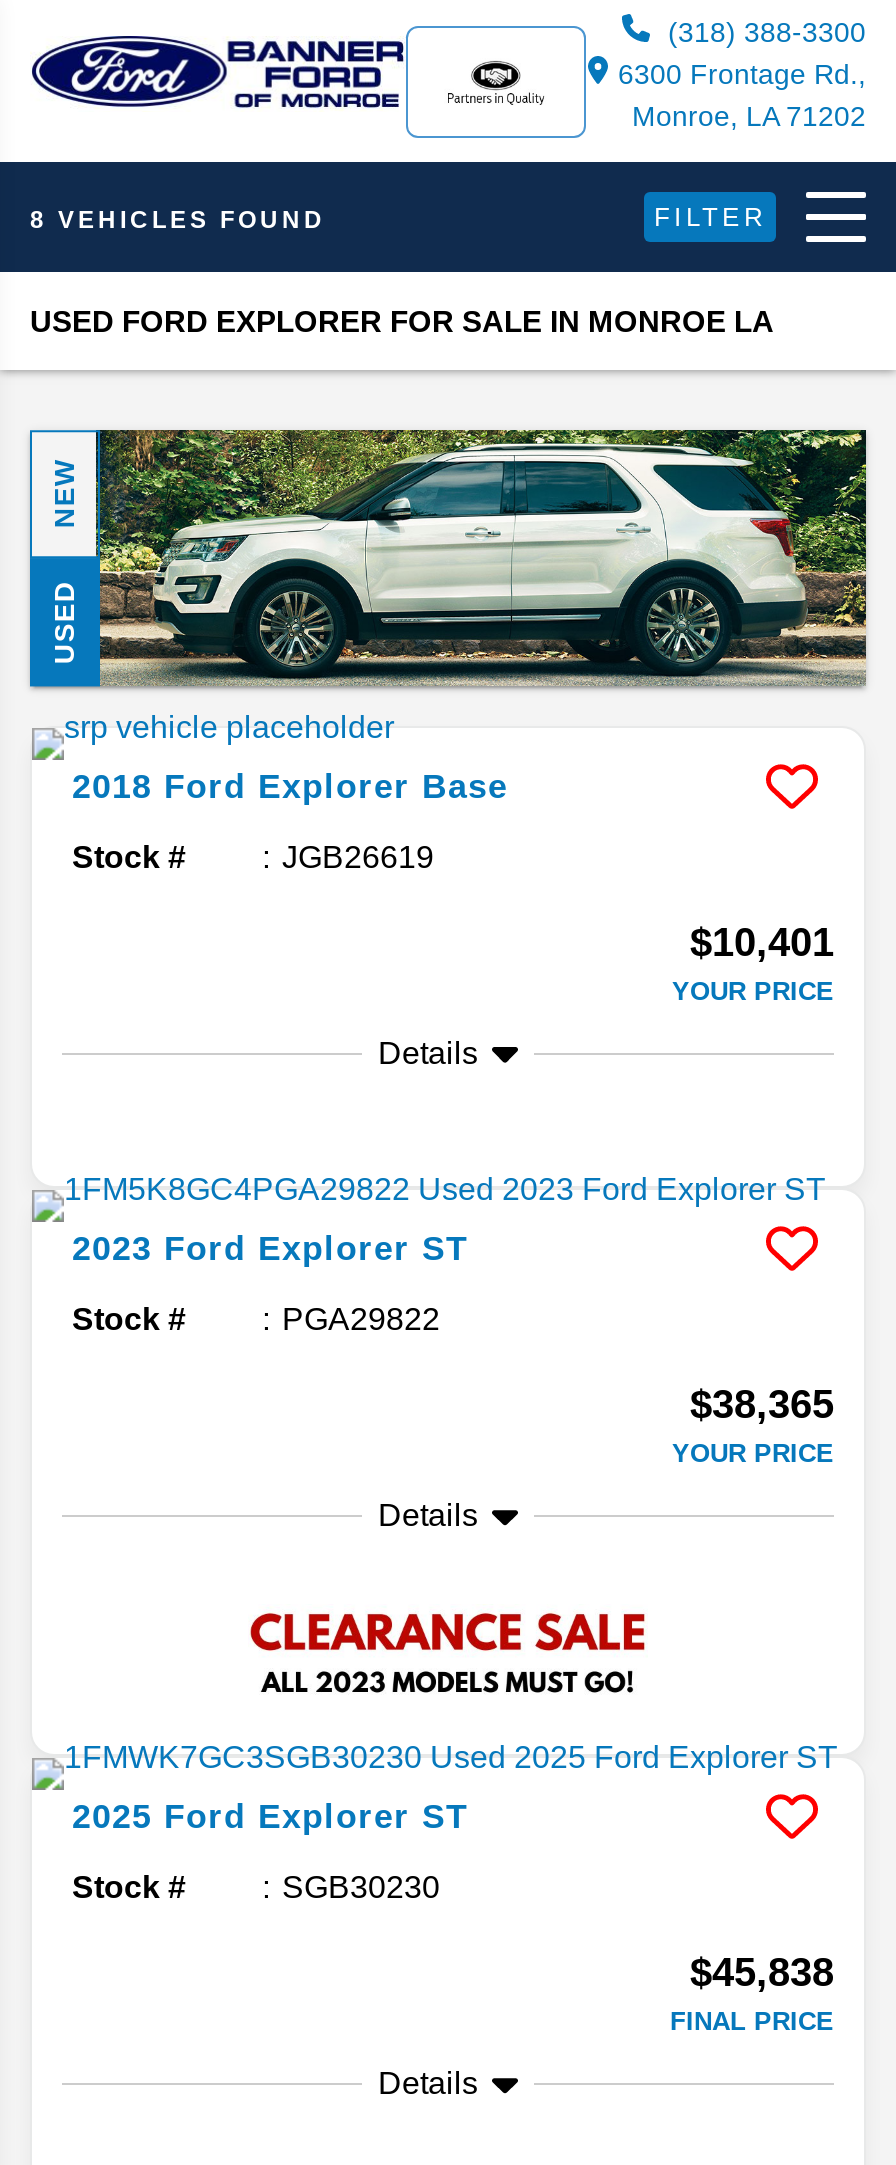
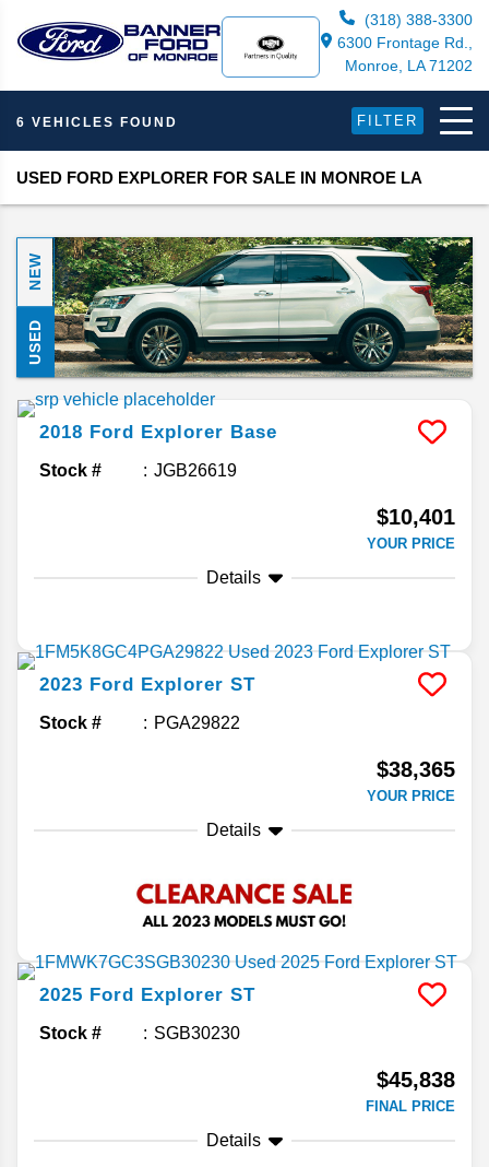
[30,205,326,233] 8 VEHICLES FOUND -> [16,114,178,130] 6 VEHICLES FOUND

